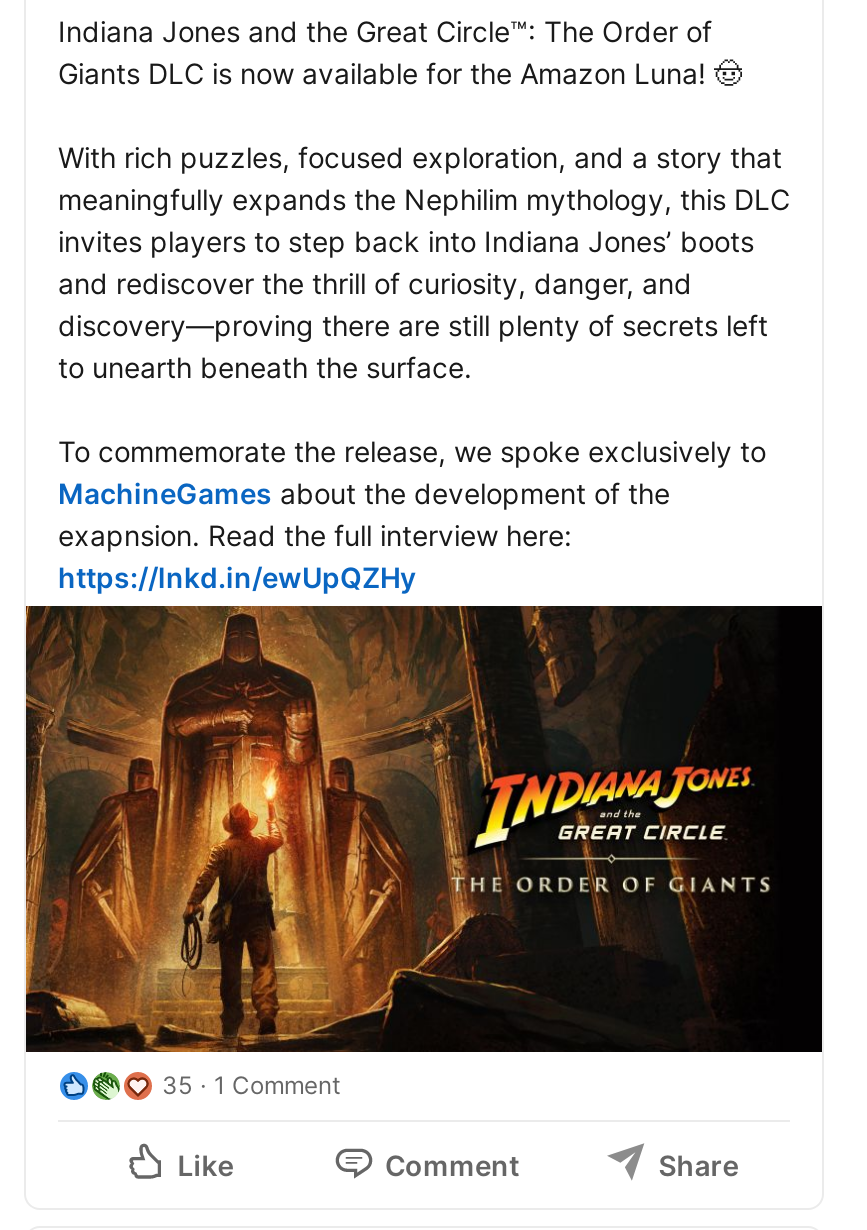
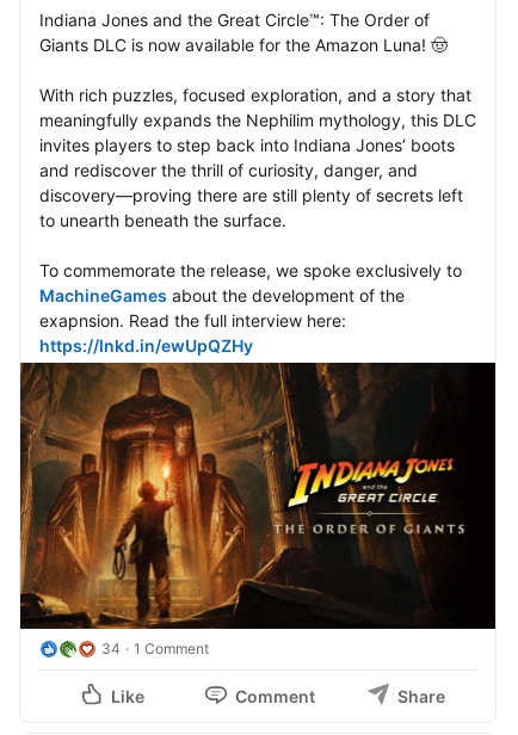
[162,1071,340,1101] 35 1 Comment -> [101,640,209,658] 34 1 Comment

